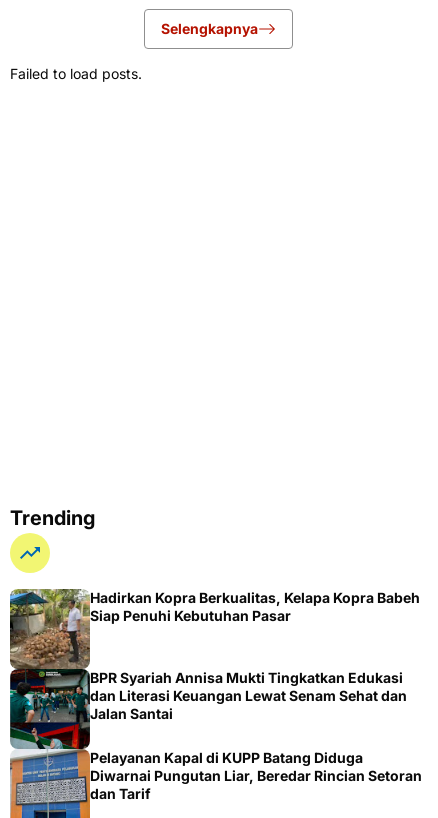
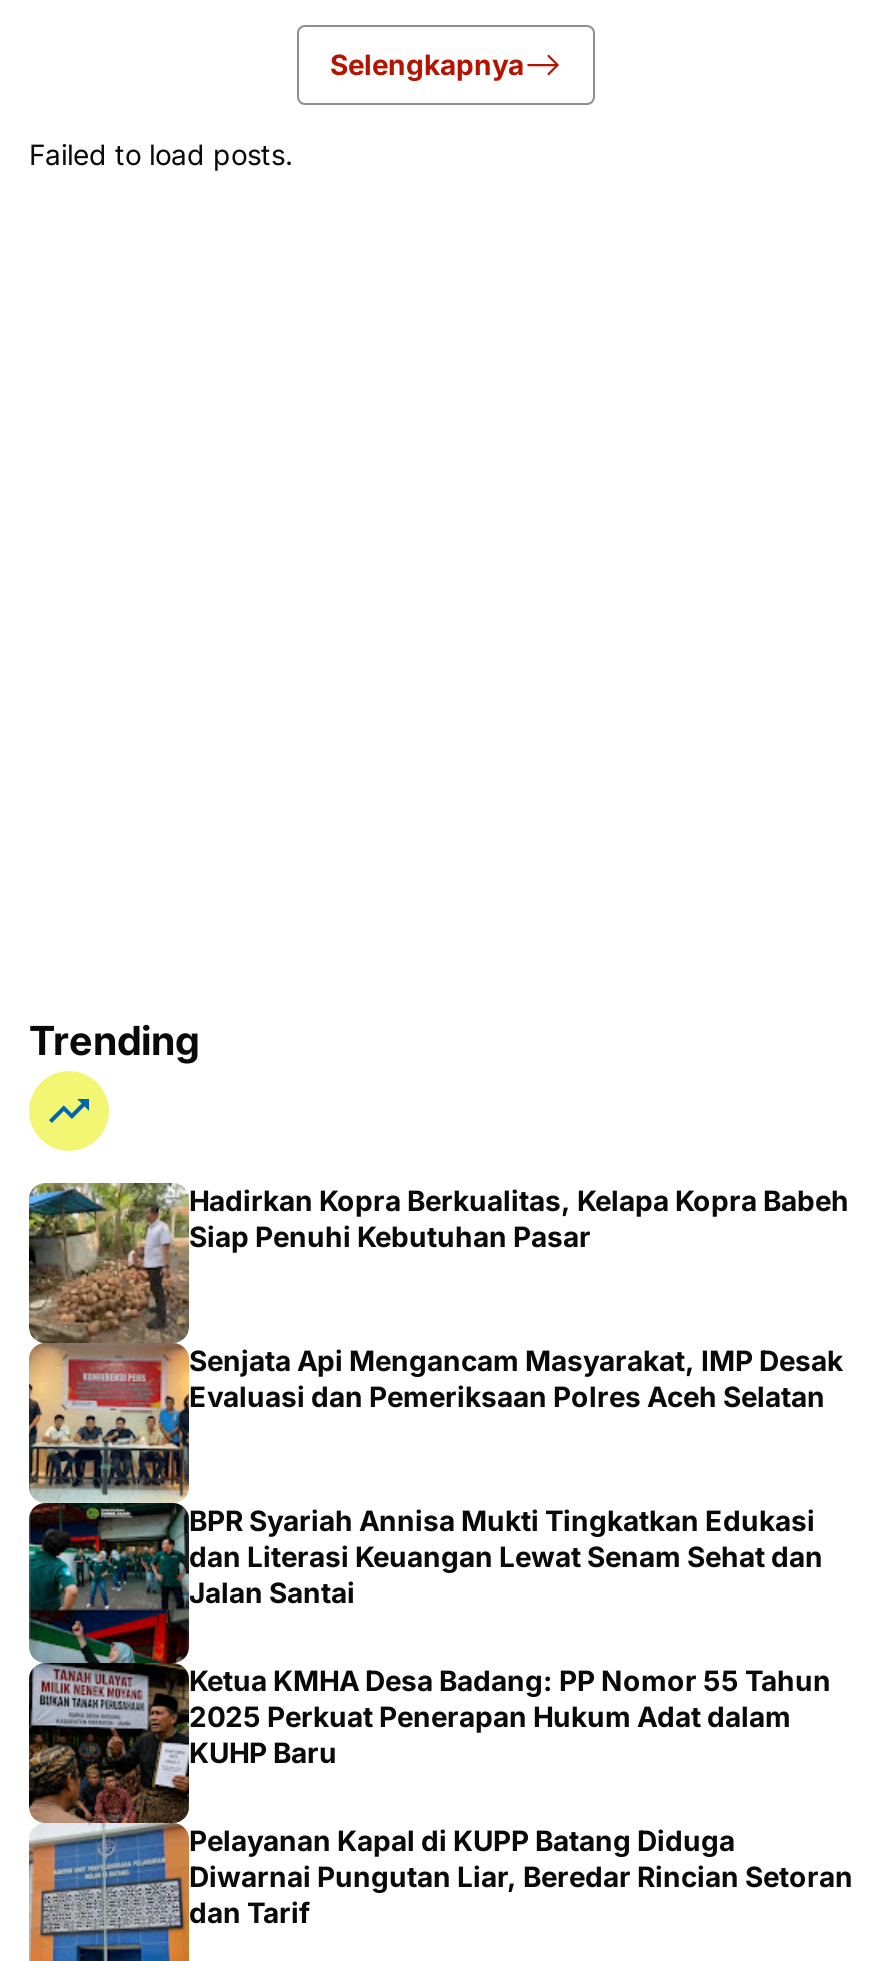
none -> [27,1343,843,1505] [image] | Senjata Api Mengancam Masyarakat, IMP Desak | Evaluasi dan Pemeriksaan Polres Aceh Selatan
none -> [29,1661,831,1825] [image] | Ketua KMHA Desa Badang: PP Nomor 55 Tahun | 2025 Perkuat Penerapan Hukum Adat dalam | KUHP Baru

